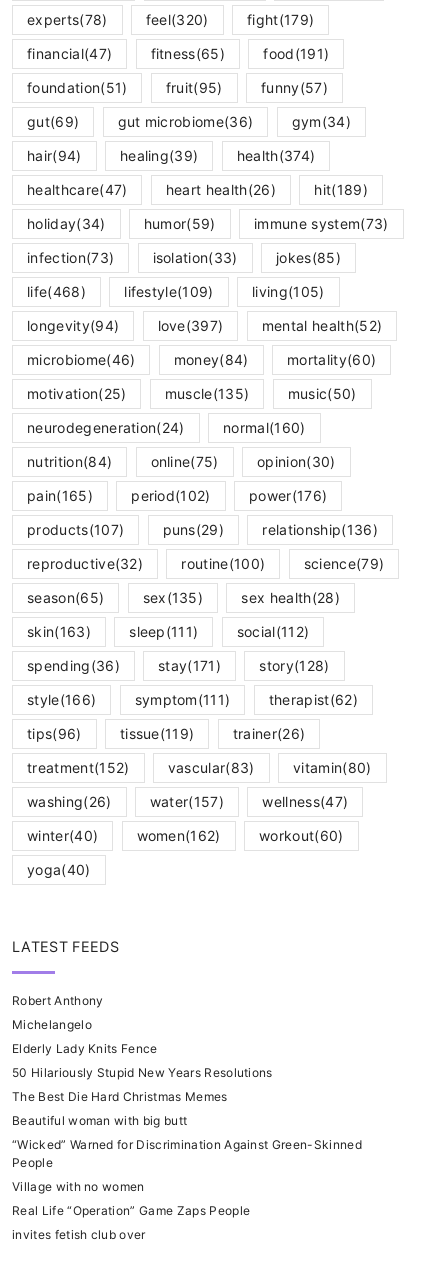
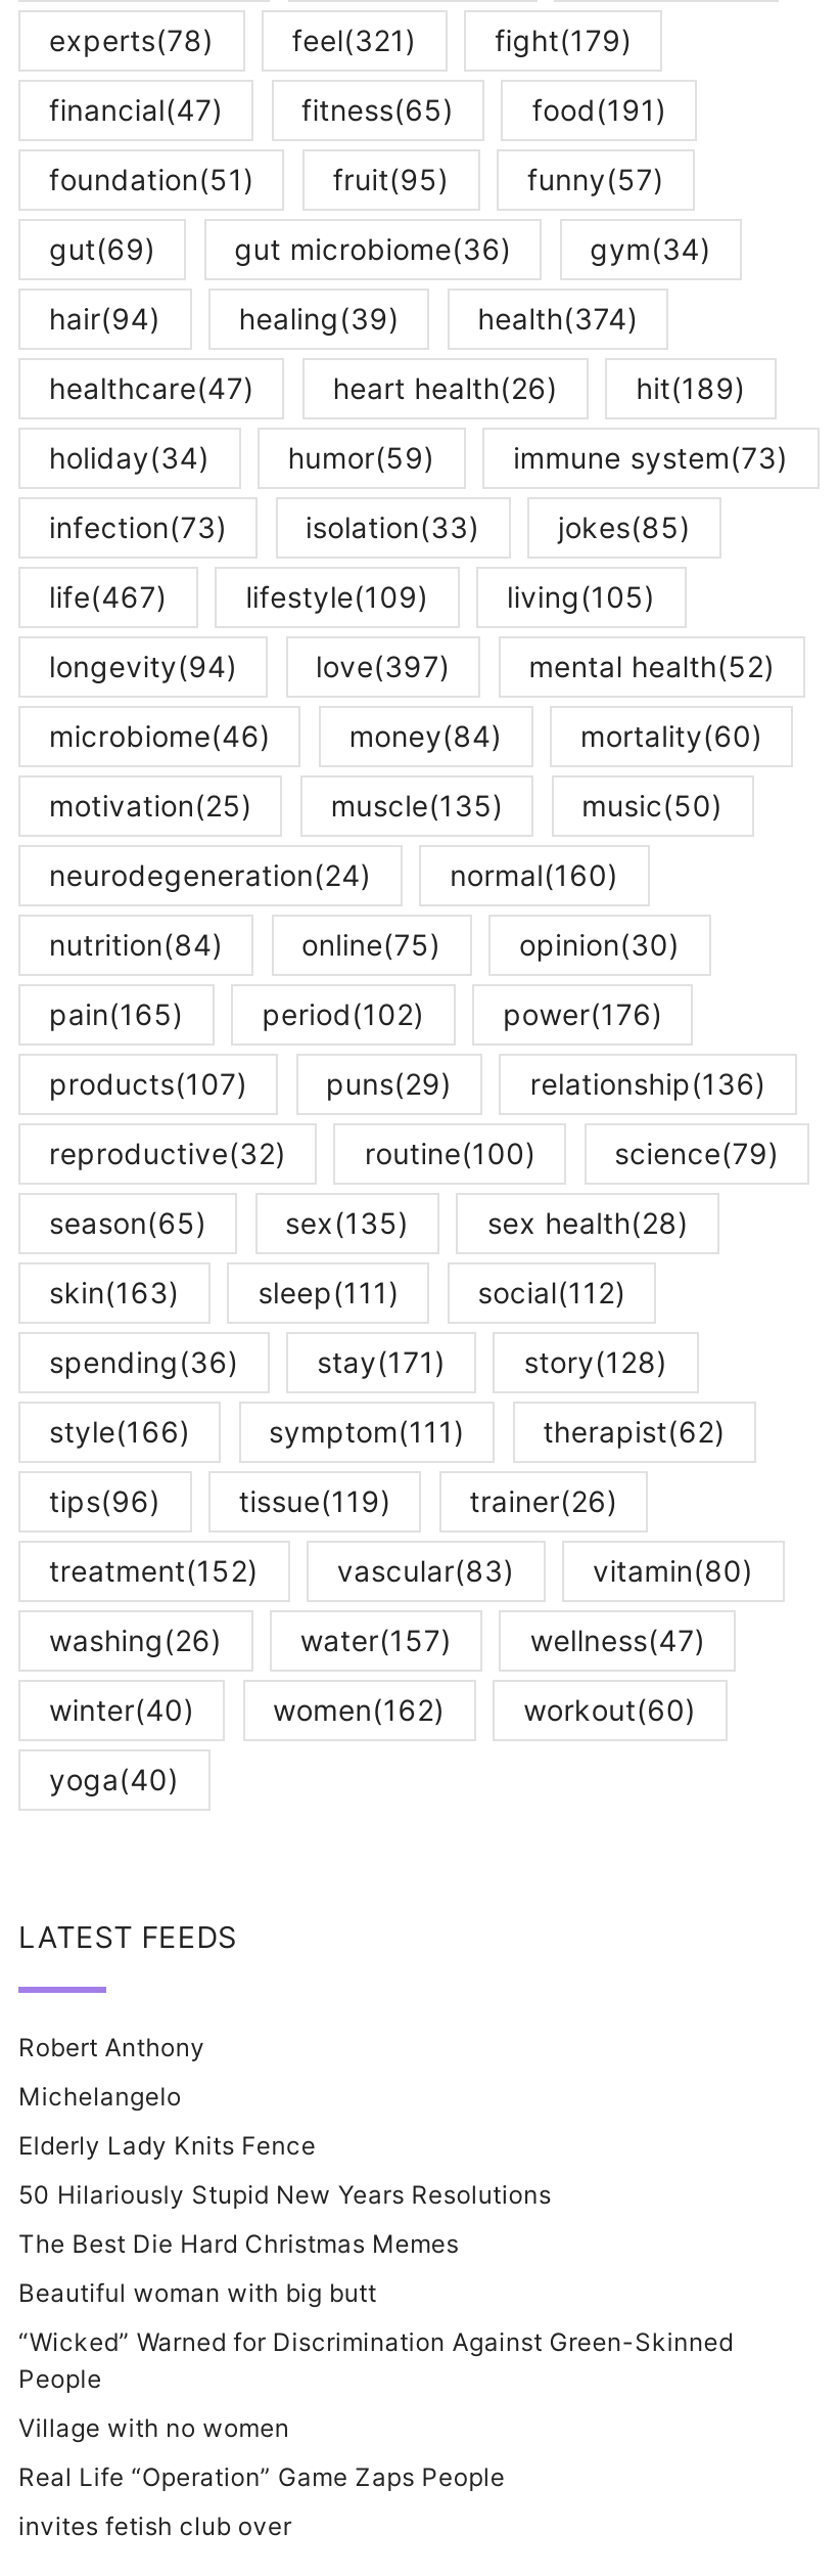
[146,11,209,28] feel(320) -> [292,23,417,58] feel(321)
[27,283,86,300] life(468) -> [49,580,167,615] life(467)

